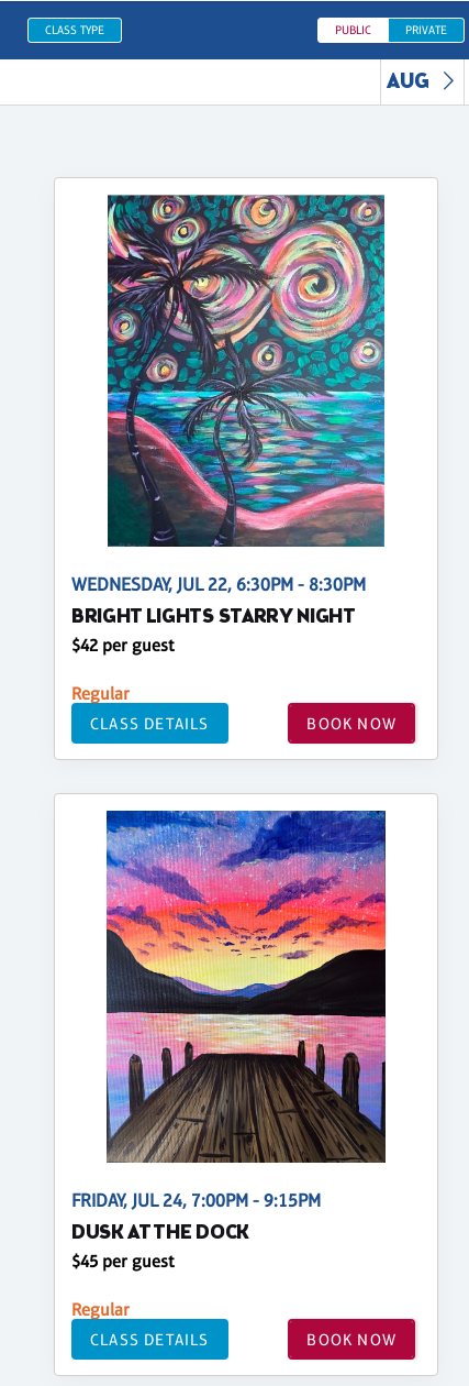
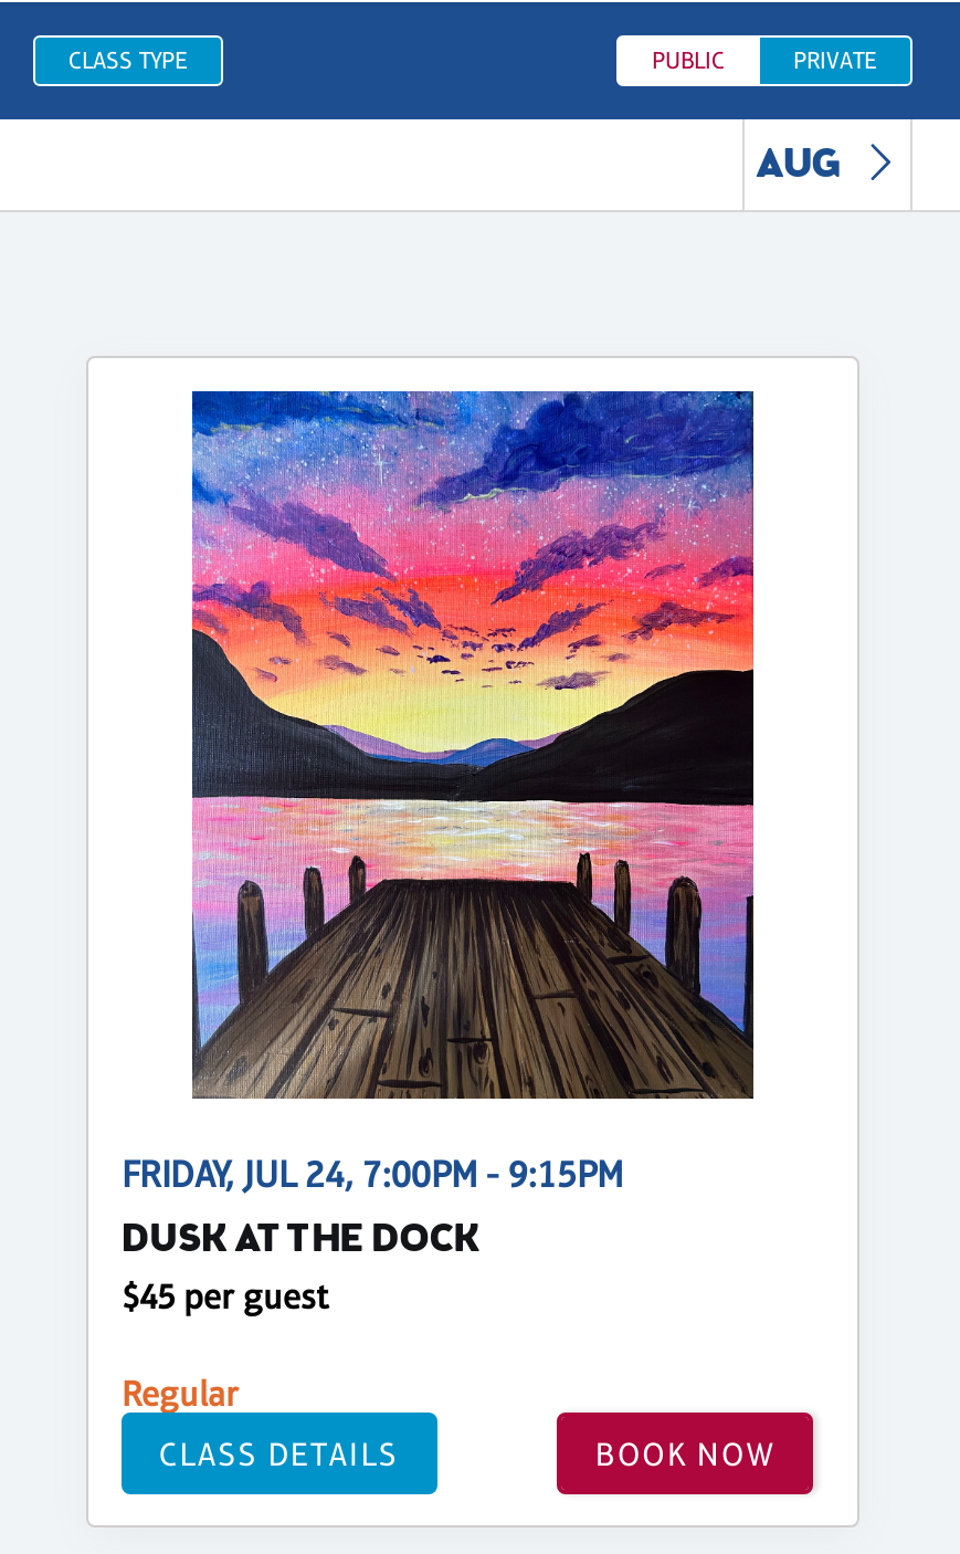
[71,194,397,732] [image] | WEDNESDAY, JUL 22, 6:30PM - 8:30PM | BRIGHT LIGHTS STARRY NIGHT | $42 per guest | Regular | CLASS DETAILS | BOOK NOW -> none

